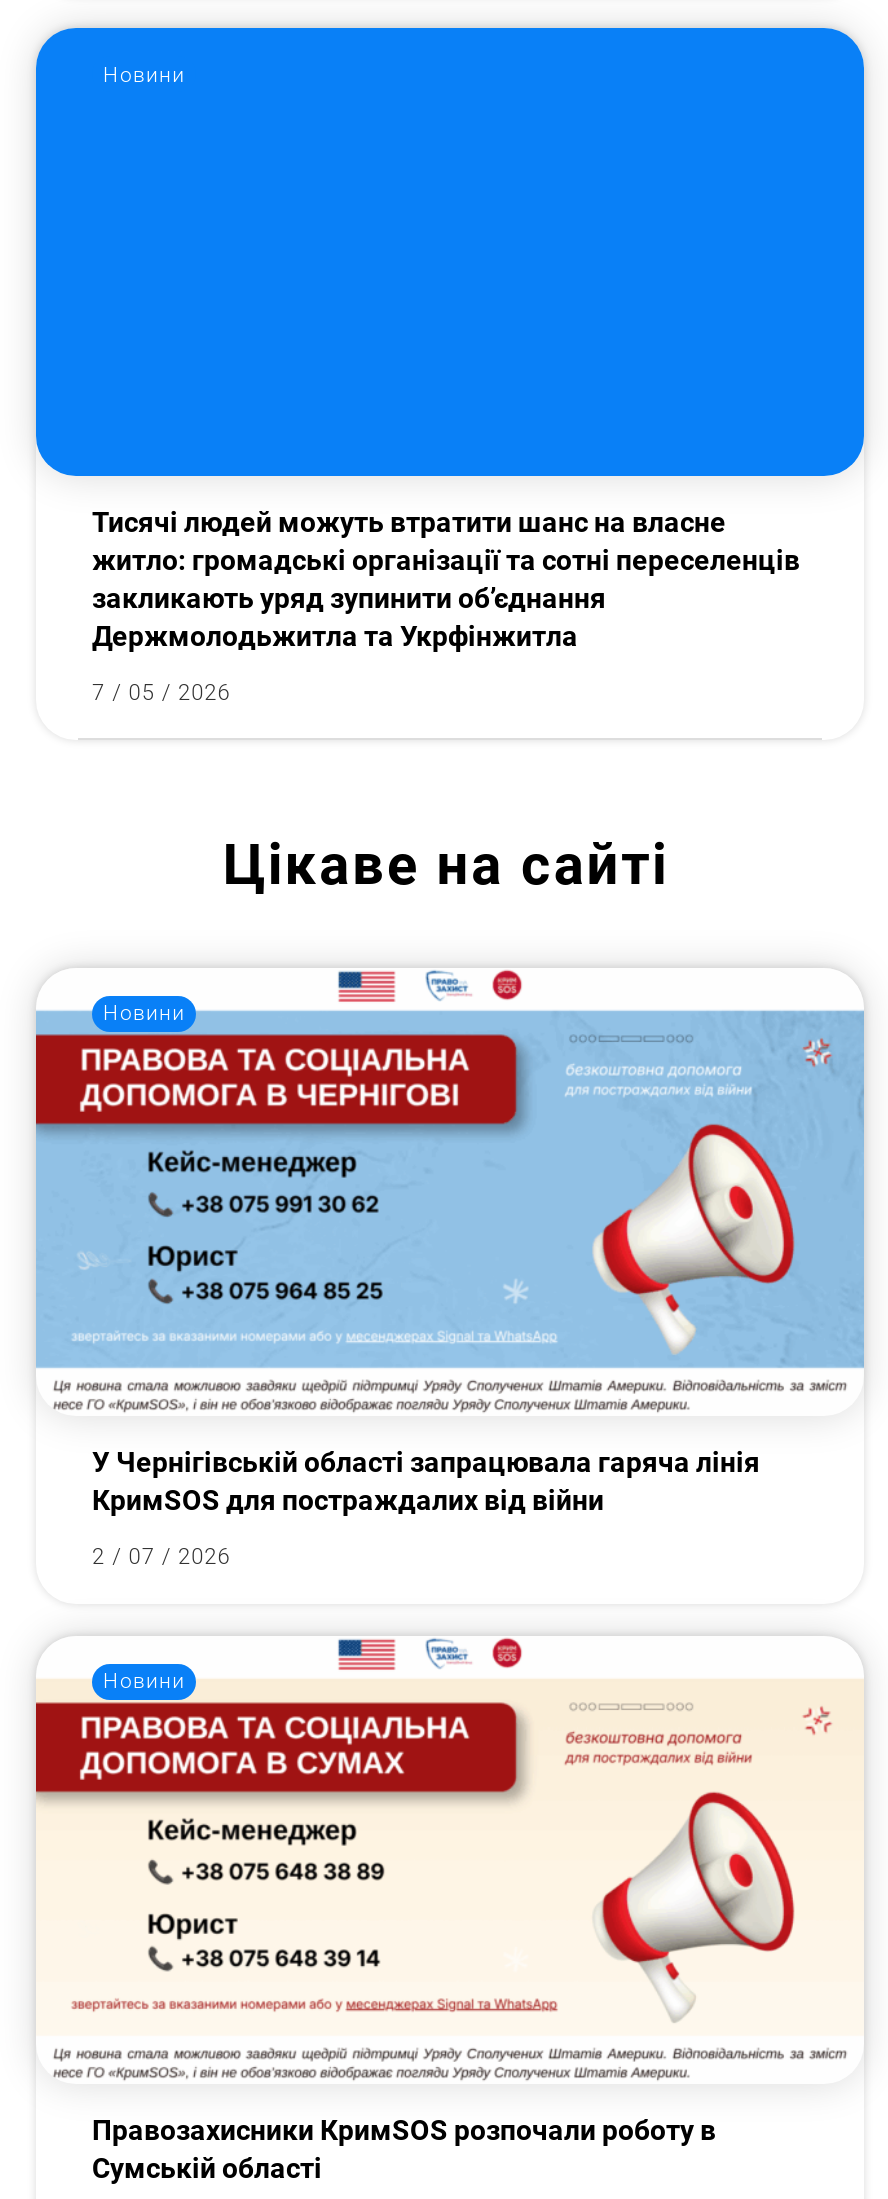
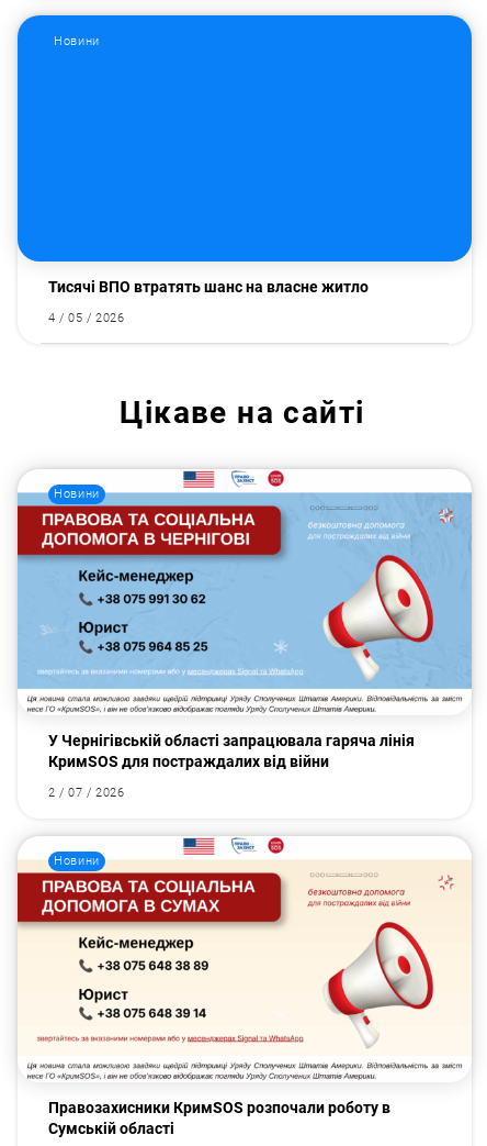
[92,506,800,652] Тисячі людей можуть втратити шанс на власне | житло: громадські організації та сотні переселенців | закликають уряд зупинити об’єднання | Держмолодьжитла та Укрфінжитла -> [48,278,372,296] Тисячі ВПО втратять шанс на власне житло
[92,680,231,706] 7 / 05 / 2026 -> [48,311,124,325] 4 / 05 / 2026

